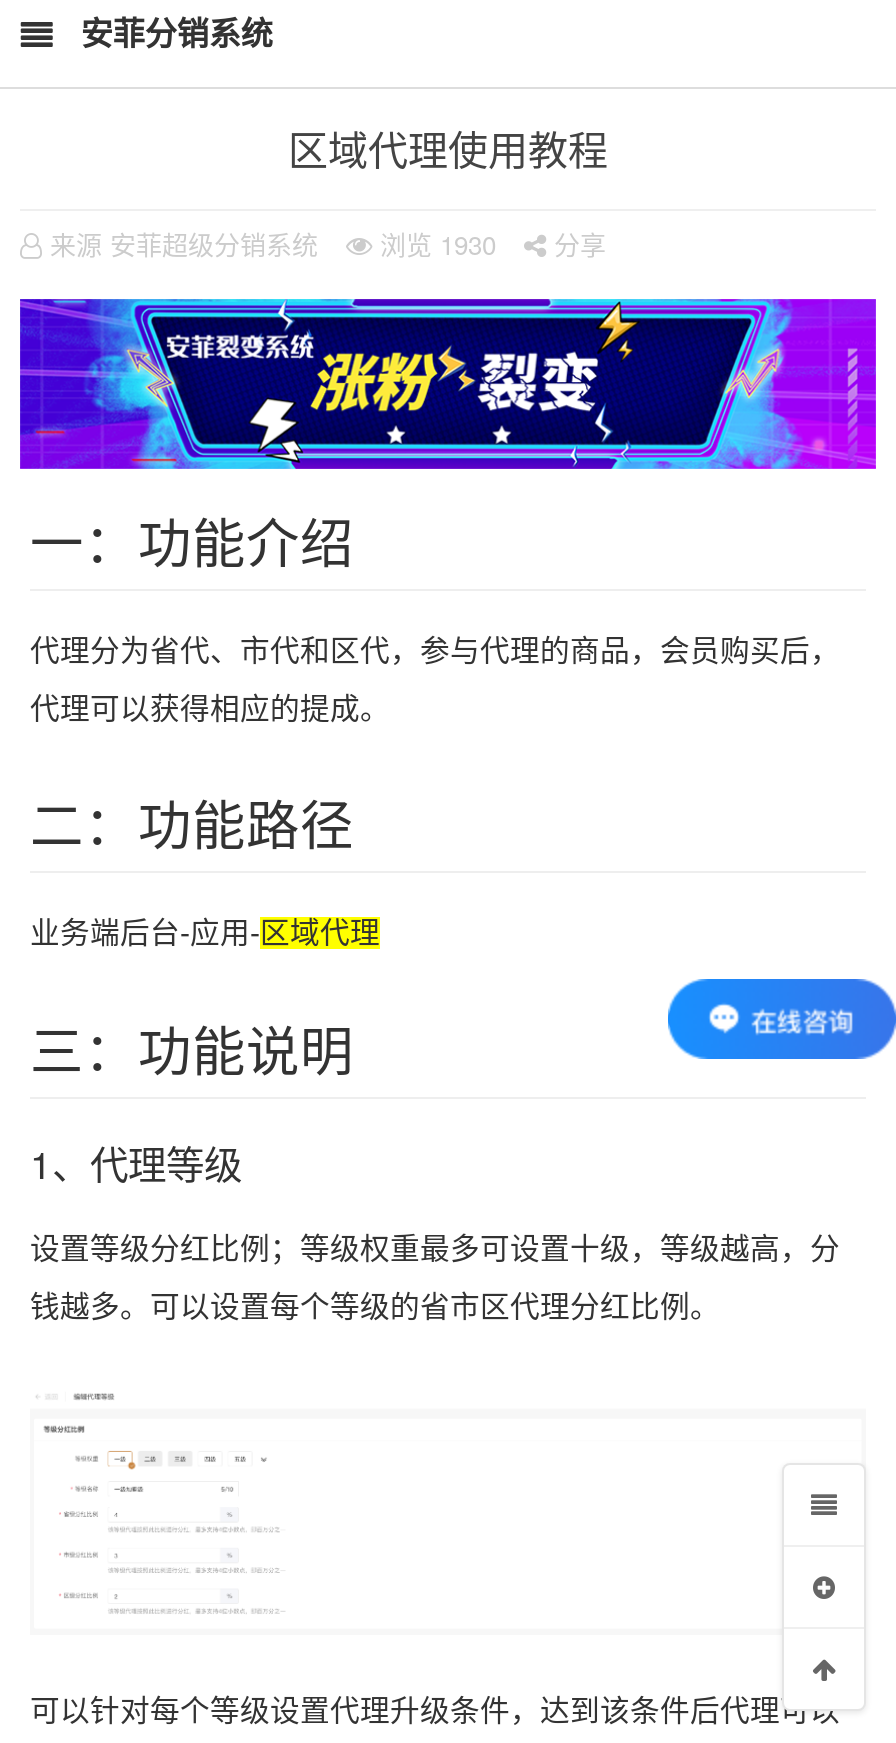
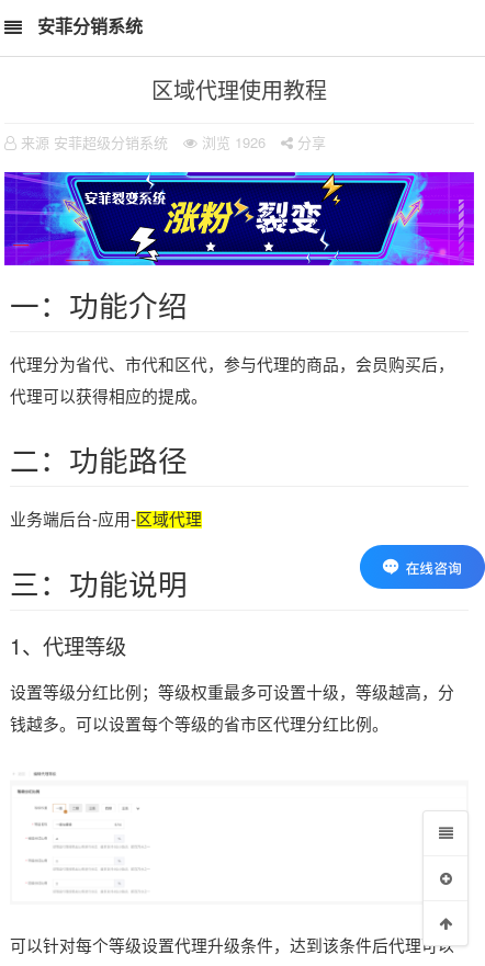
[50,225,606,263] 来源 安菲超级分销系统 浏览1930 分享 -> [21,132,326,152] 来源 安菲超级分销系统 浏览1926 分享

